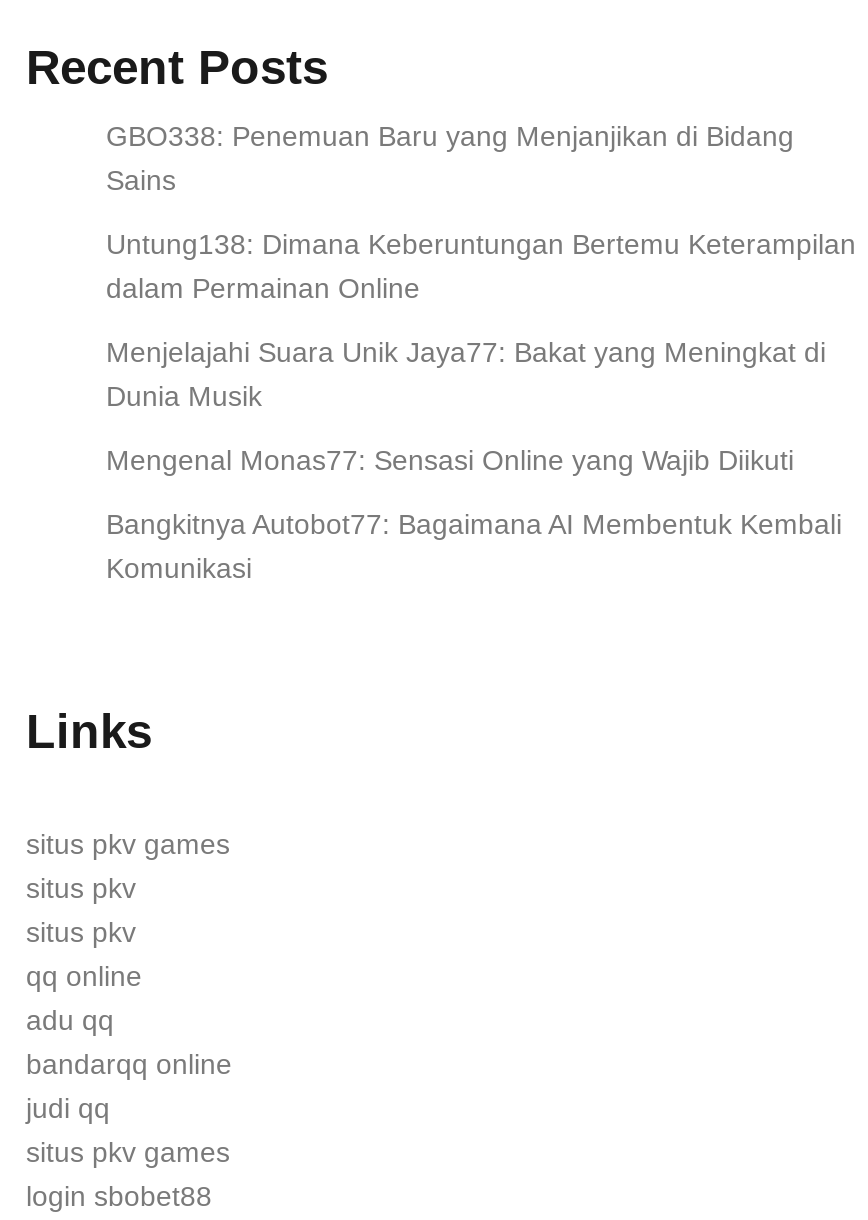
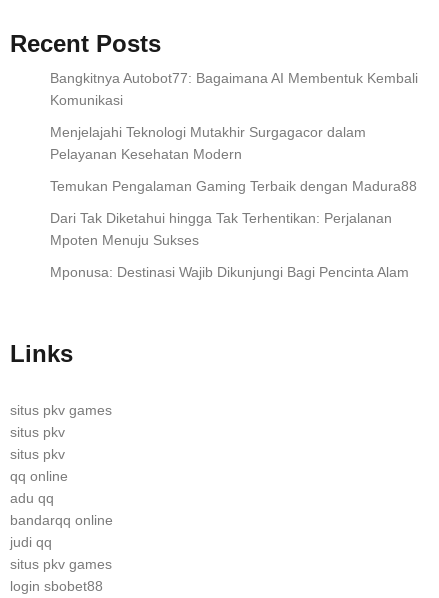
[106,120,856,476] GBO338: Penemuan Baru yang Menjanjikan di Bidang | Sains | Untung138: Dimana Keberuntungan Bertemu Keterampilan | dalam Permainan Online | Menjelajahi Suara Unik Jaya77: Bakat yang Meningkat di | Dunia Musik | Mengenal Monas77: Sensasi Online yang Wajib Diikuti -> none
moved [106,508,842,584] -> [50,70,418,108]: Bangkitnya Autobot77: Bagaimana AI Membentuk Kembali | Komunikasi
none -> [50,124,417,280] Menjelajahi Teknologi Mutakhir Surgagacor dalam | Pelayanan Kesehatan Modern | Temukan Pengalaman Gaming Terbaik dengan Madura88 | Dari Tak Diketahui hingga Tak Terhentikan: Perjalanan | Mpoten Menuju Sukses | Mponusa: Destinasi Wajib Dikunjungi Bagi Pencinta Alam

